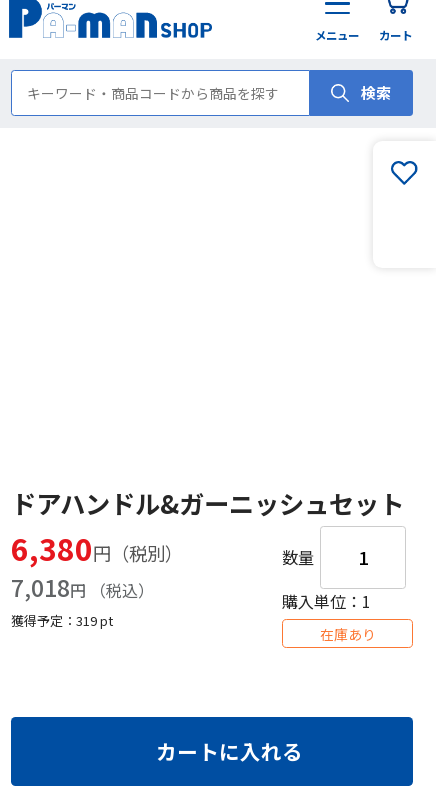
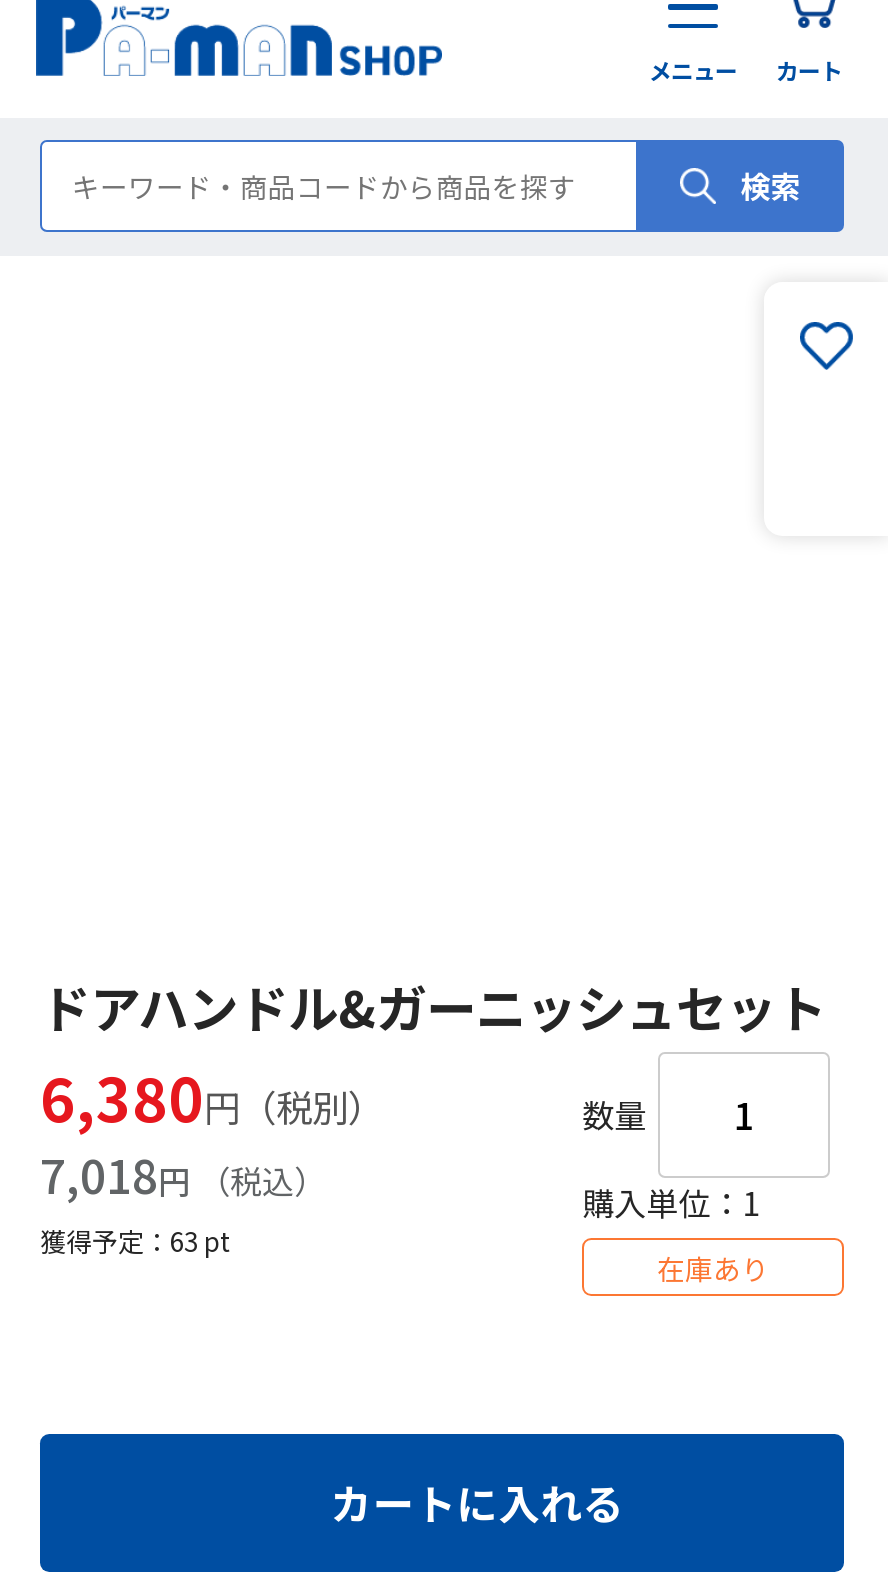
[11,611,113,630] 獲得予定：319 pt -> [40,1221,230,1259] 獲得予定：63 pt

